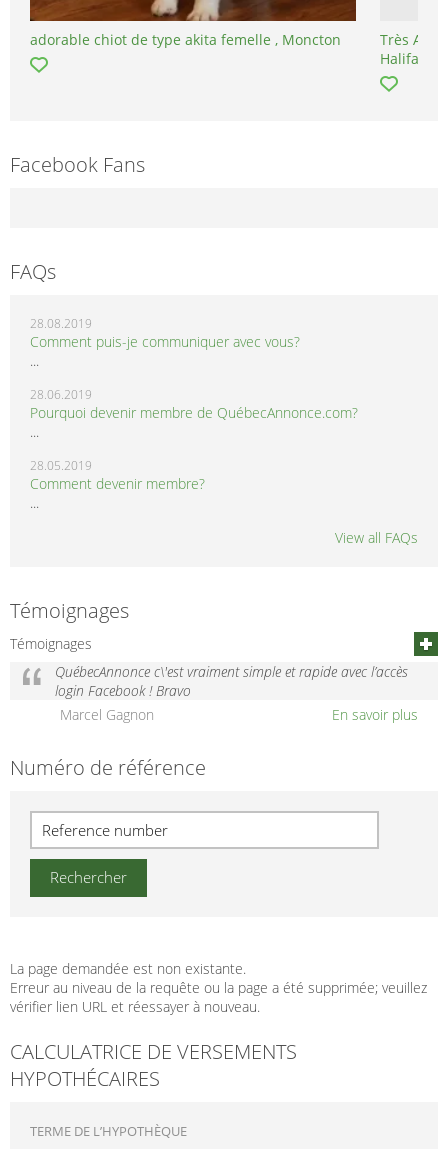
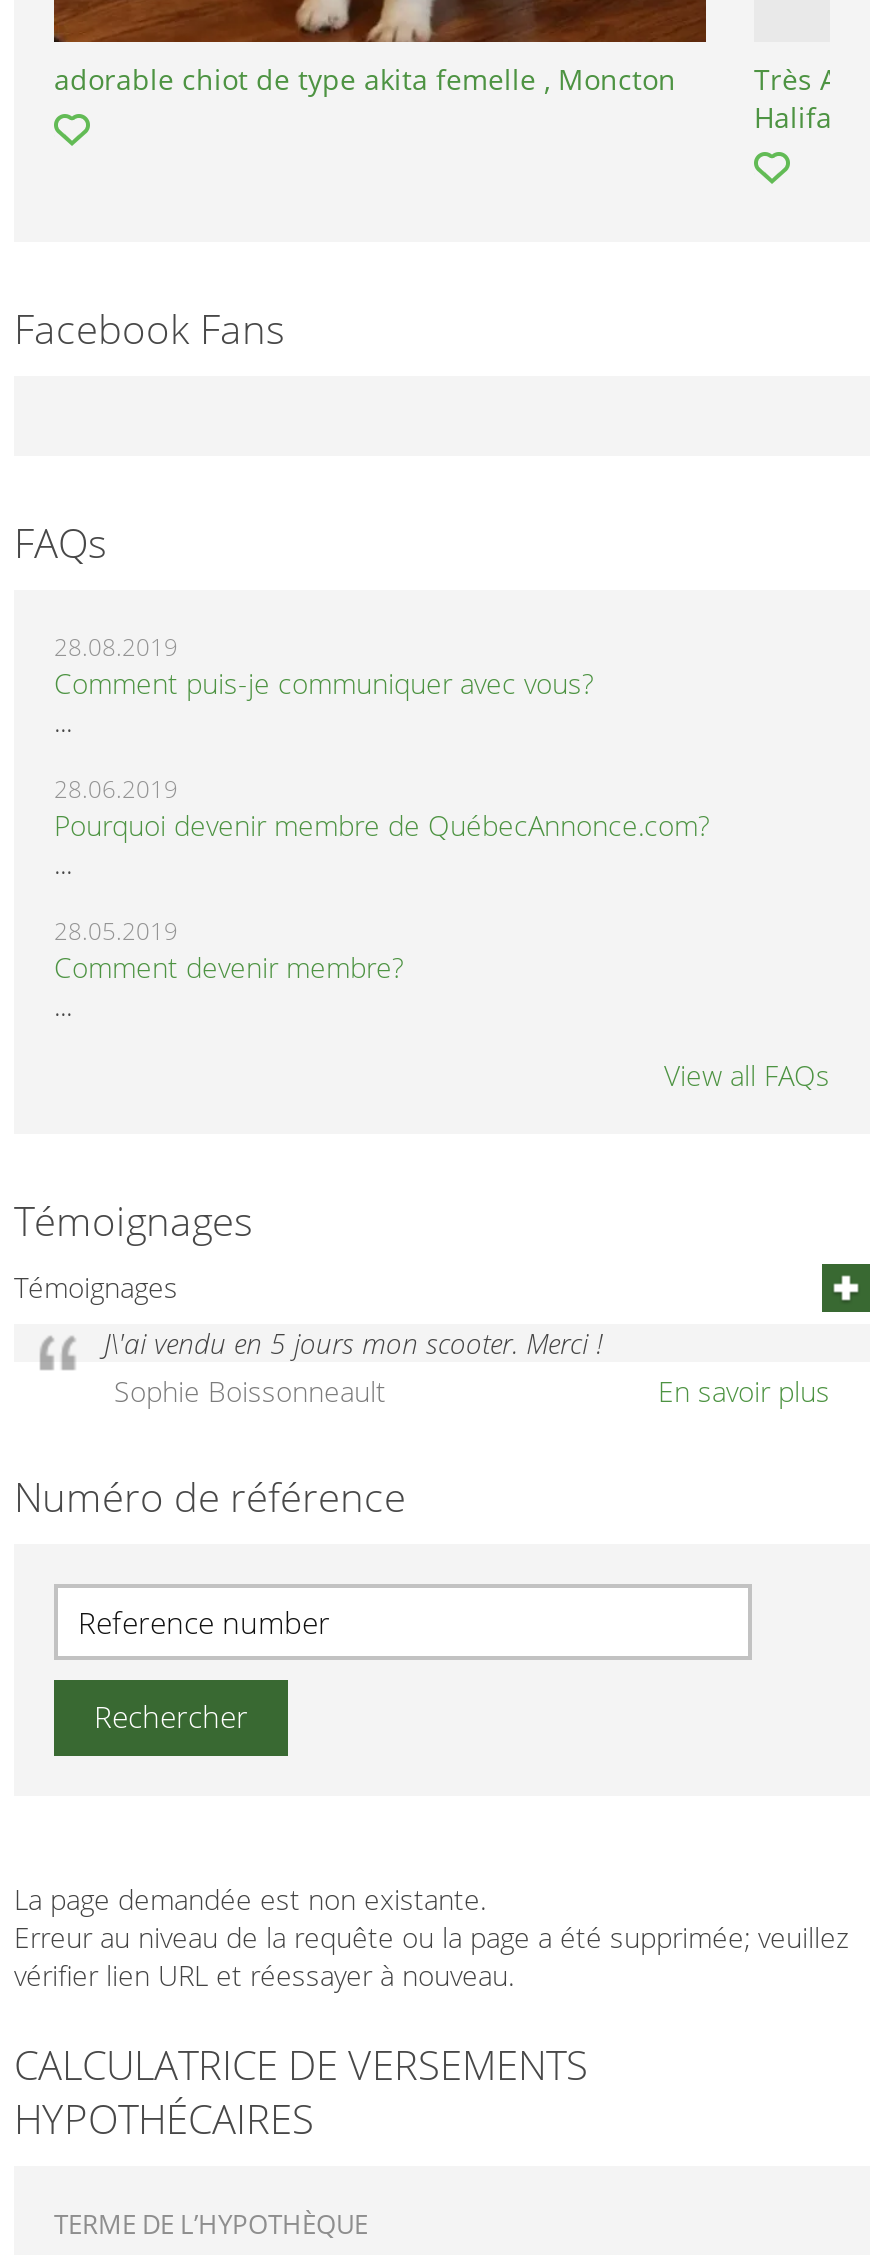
[55,662,408,700] QuébecAnnonce c\'est vraiment simple et rapide avec l’accès | login Facebook ! Bravo -> [104,1324,602,1362] J\'ai vendu en 5 jours mon scooter. Merci !
[60,705,154,724] Marcel Gagnon -> [114,1372,386,1410] Sophie Boissonneault

